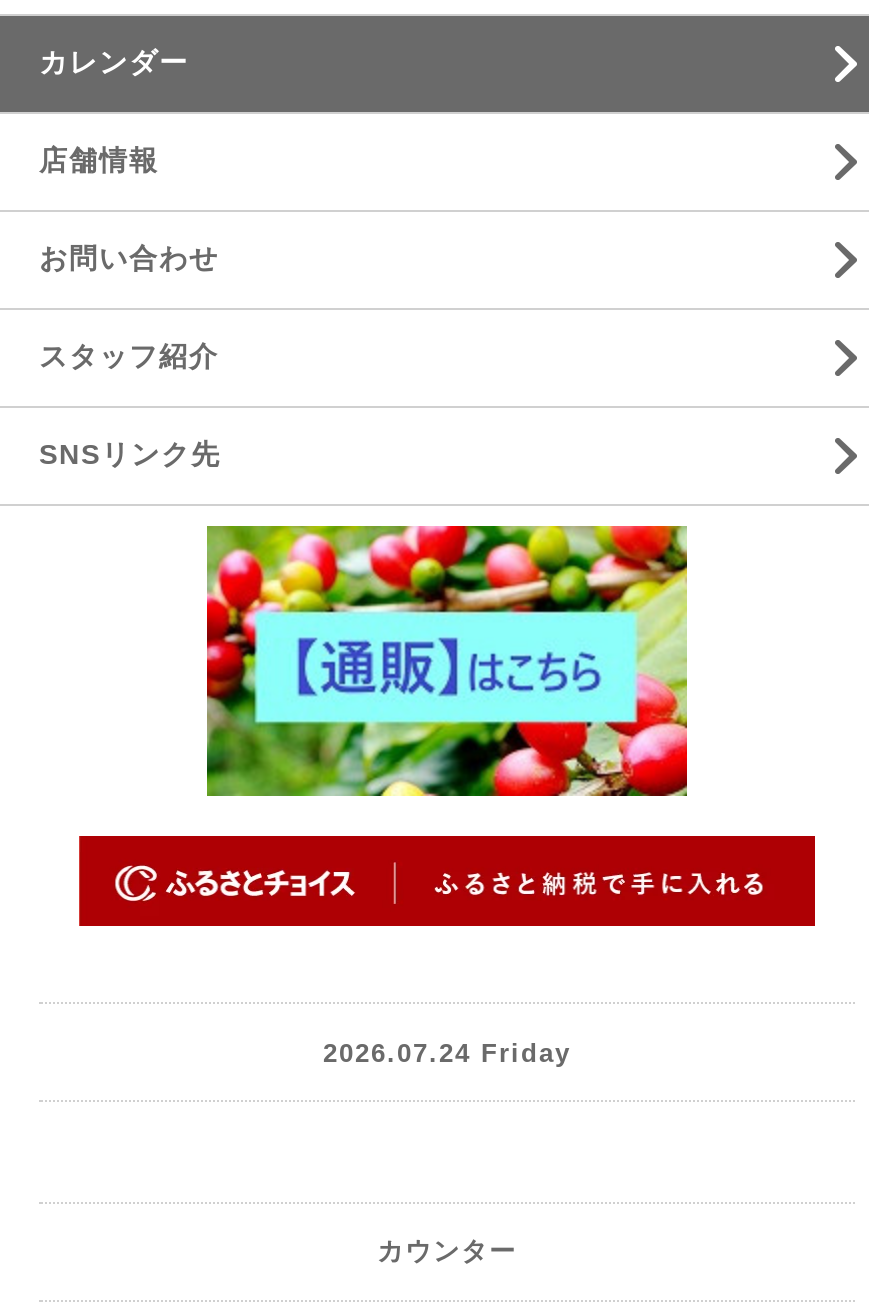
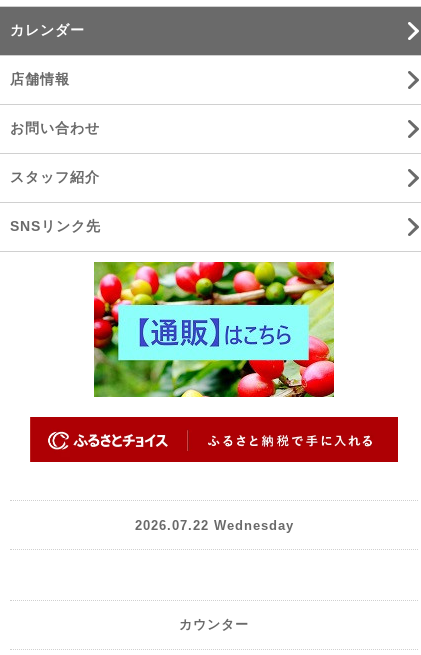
[323,1038,571,1068] 2026.07.24 Friday -> [134,518,293,533] 2026.07.22 Wednesday

